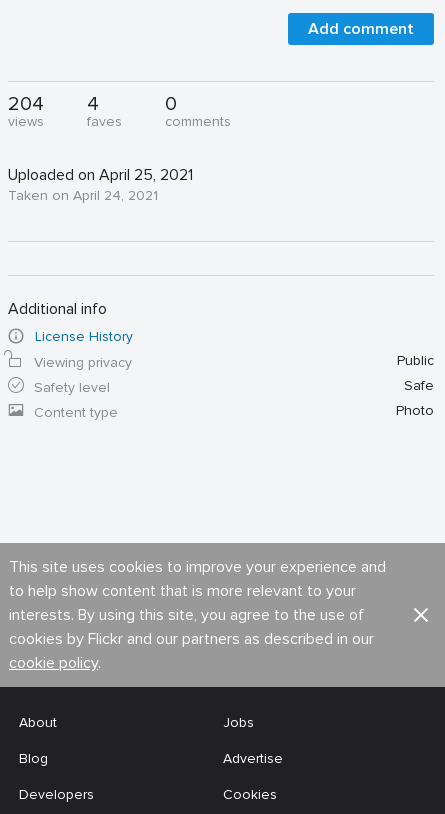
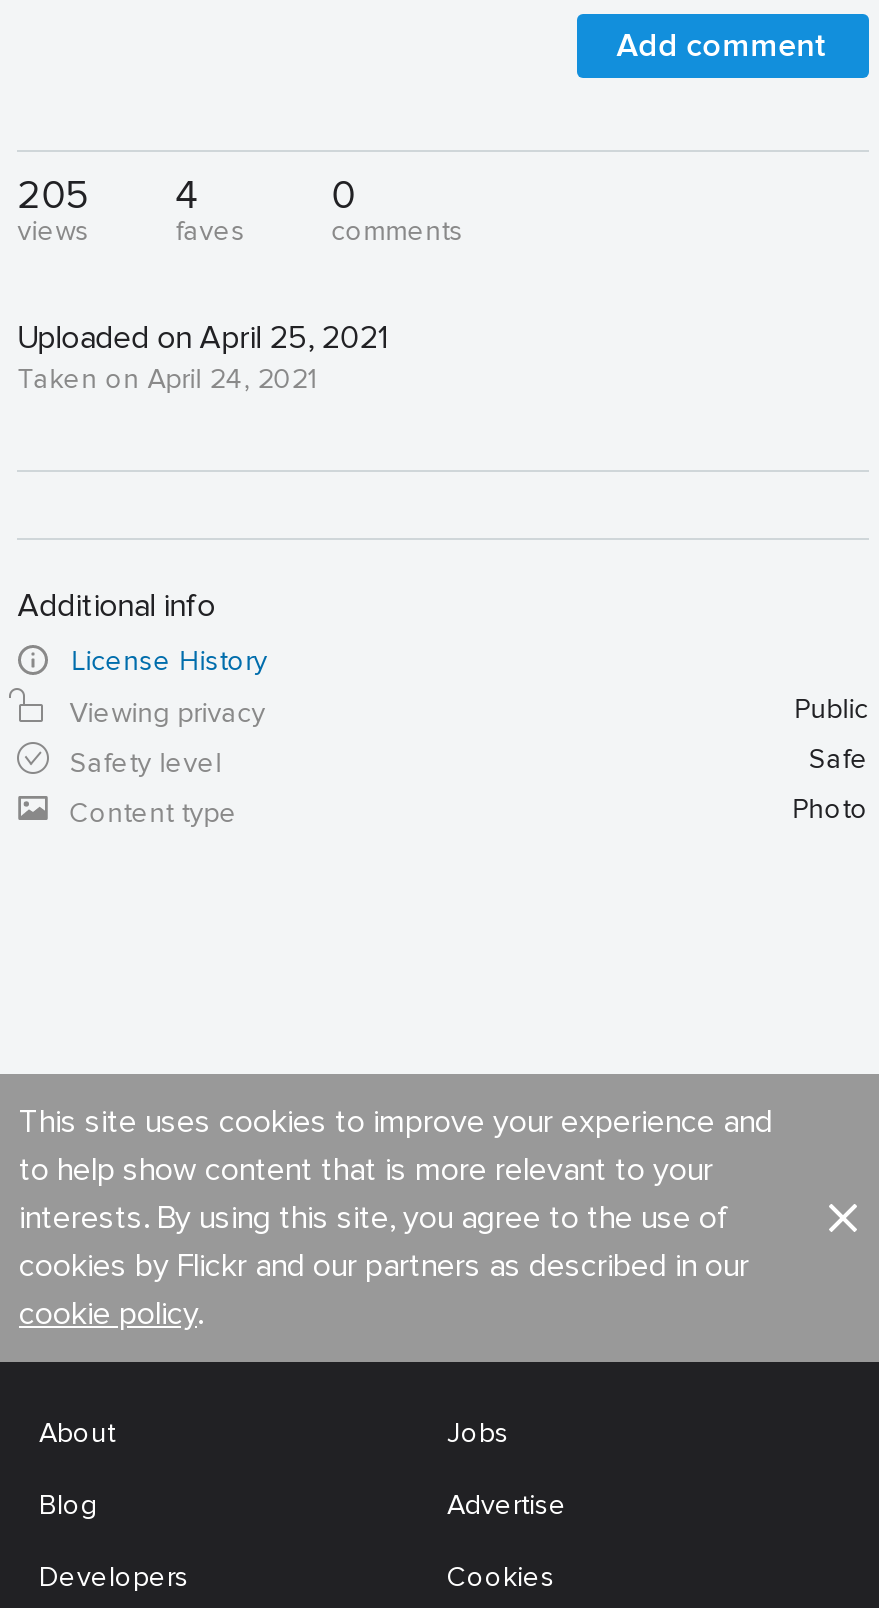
[8,92,99,116] 204 4 -> [17,172,199,220] 205 4

